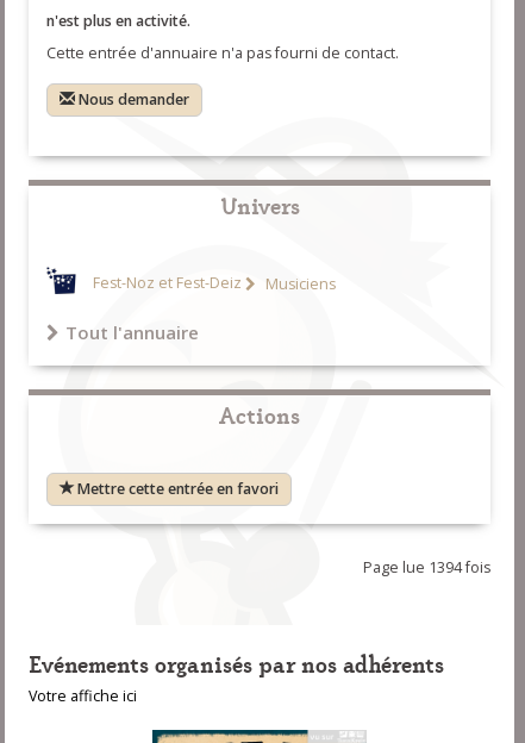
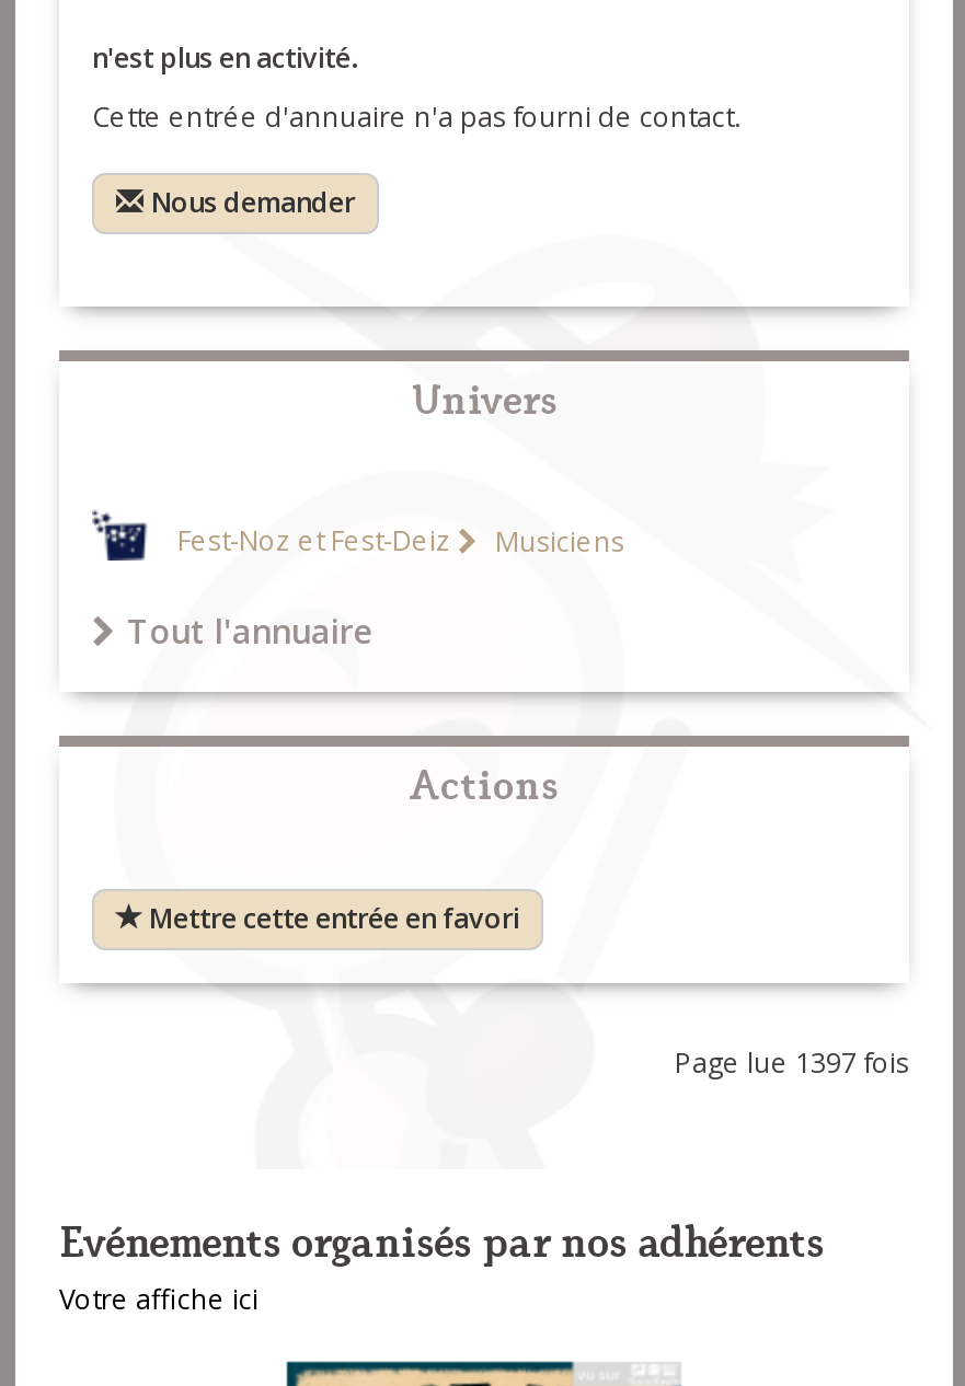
[363,558,490,578] Page lue 1394 fois -> [675,1045,909,1083] Page lue 1397 fois

